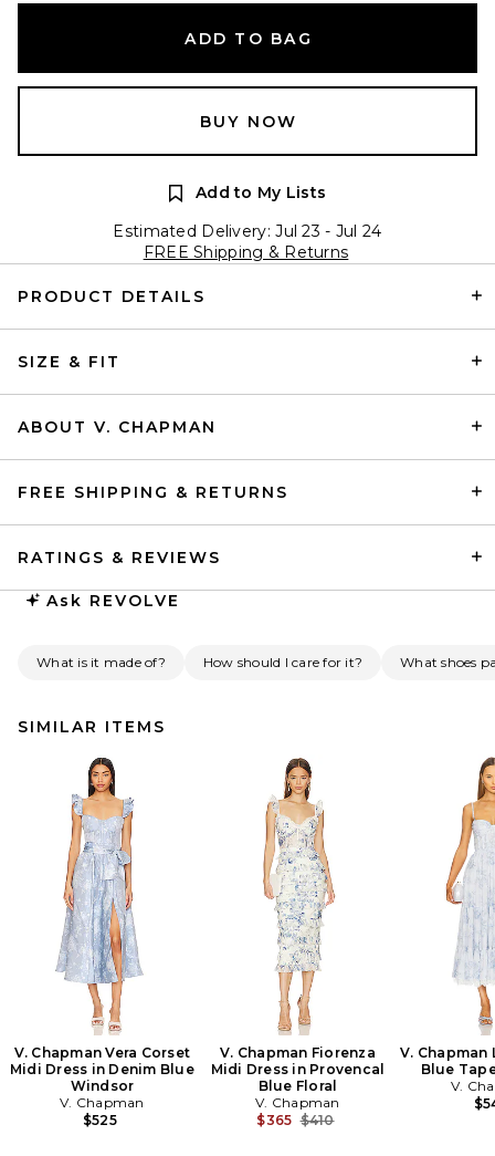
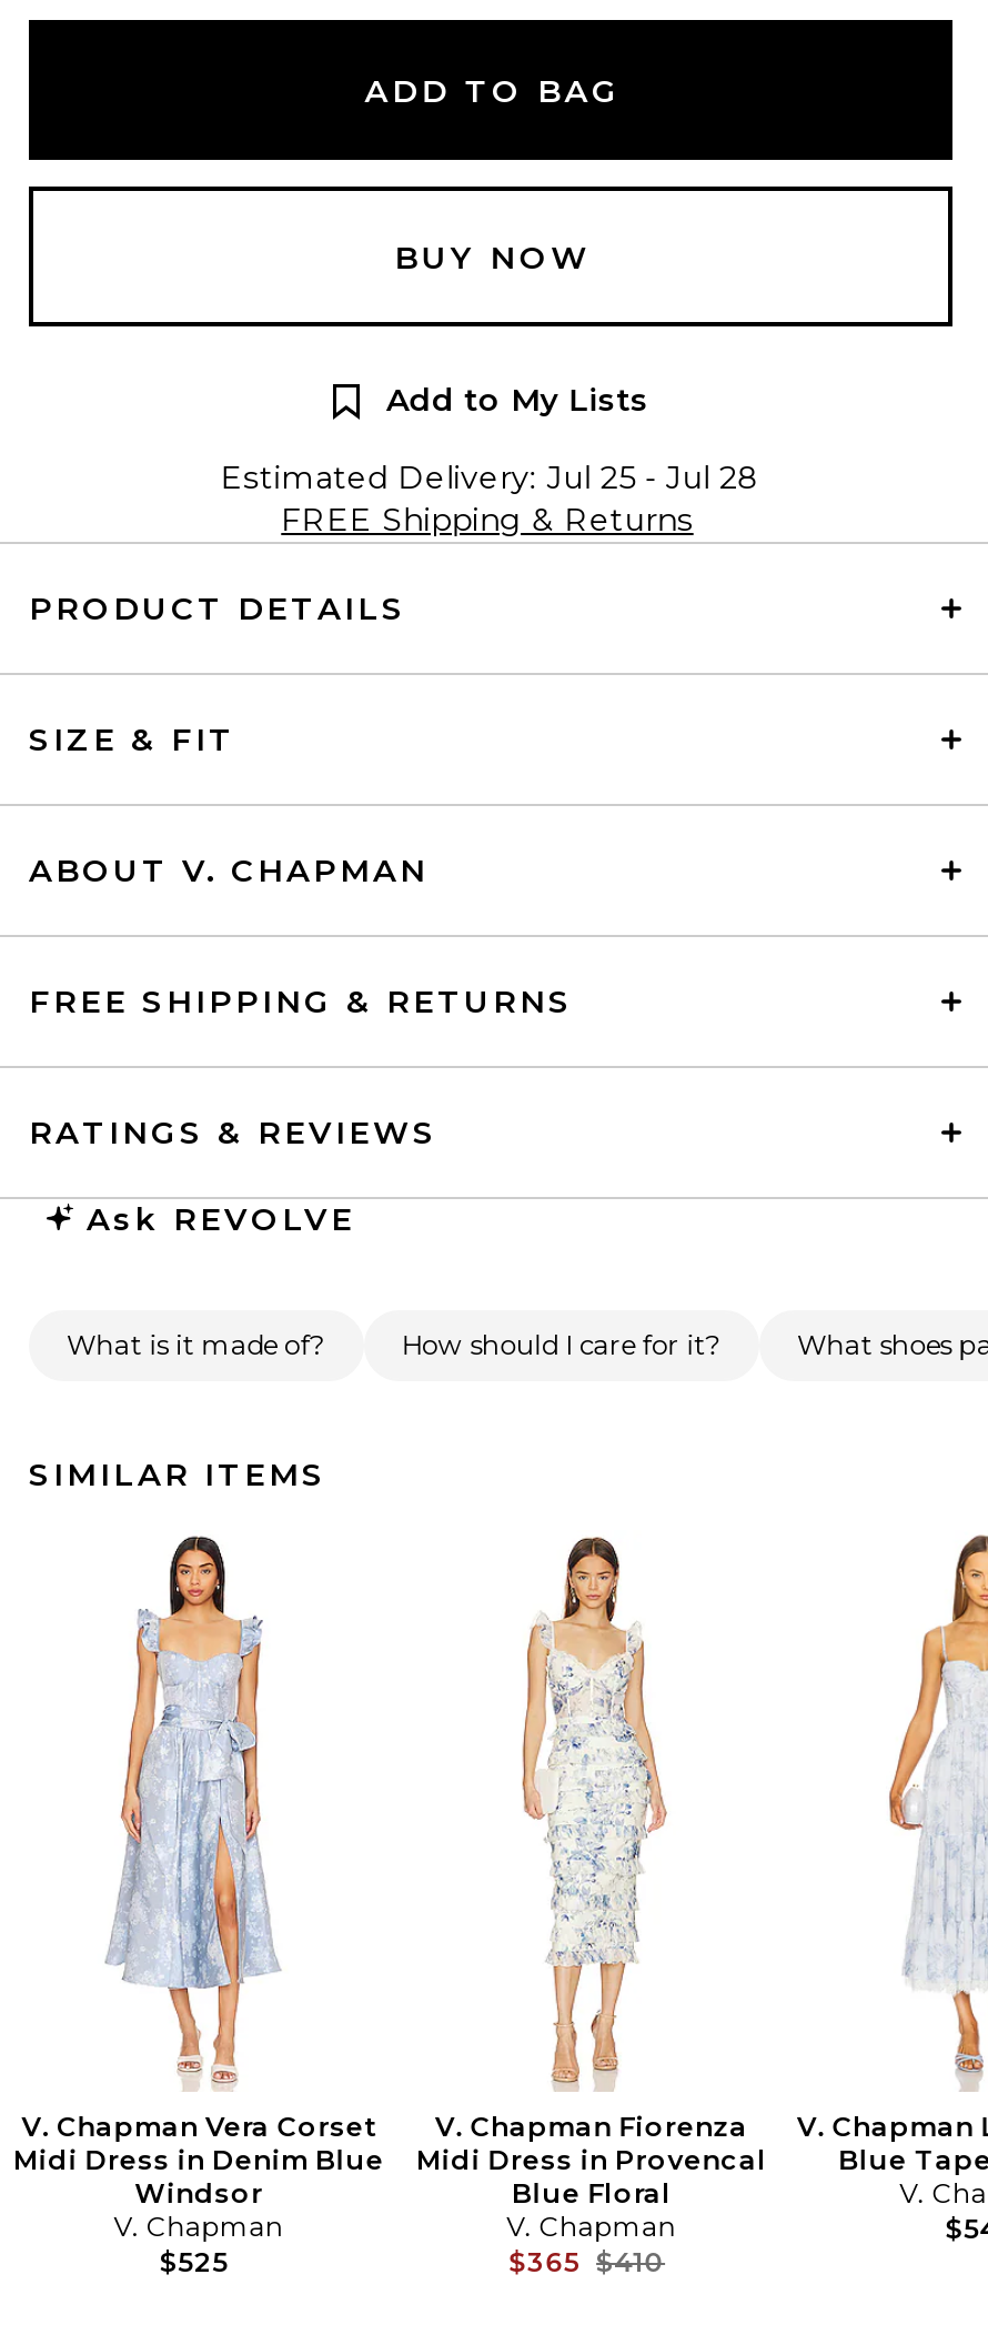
[113,221,382,241] Estimated Delivery: Jul 23 - Jul 24 -> [221,457,761,497] Estimated Delivery: Jul 25 - Jul 28

